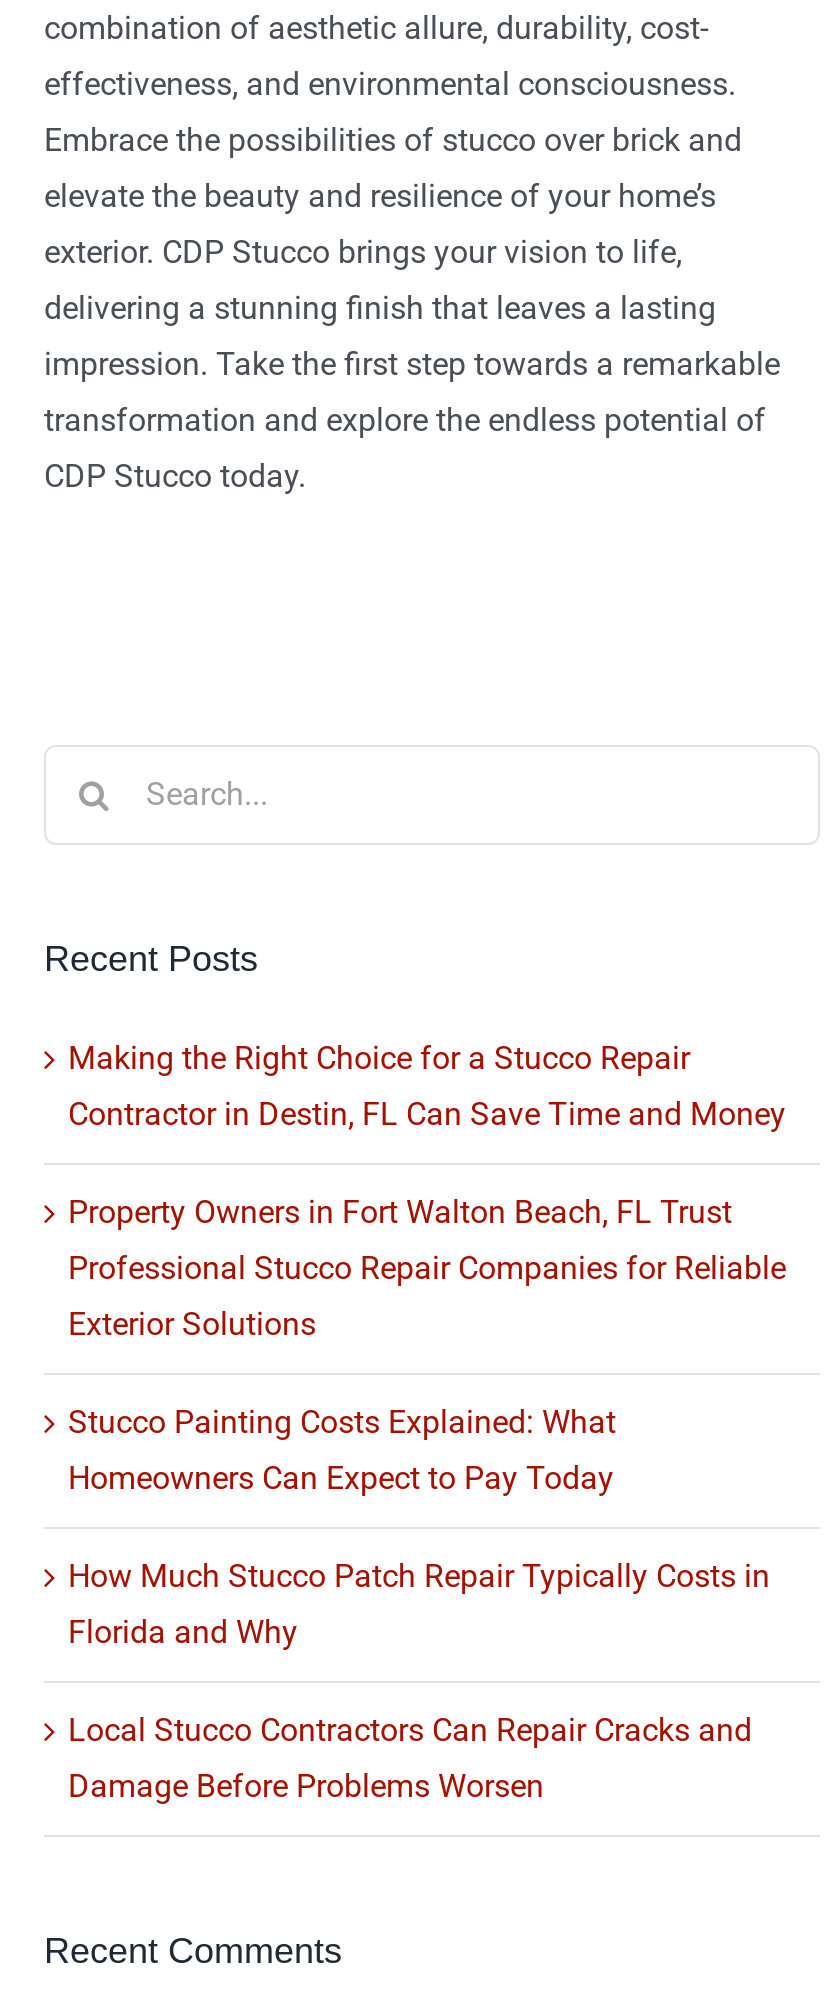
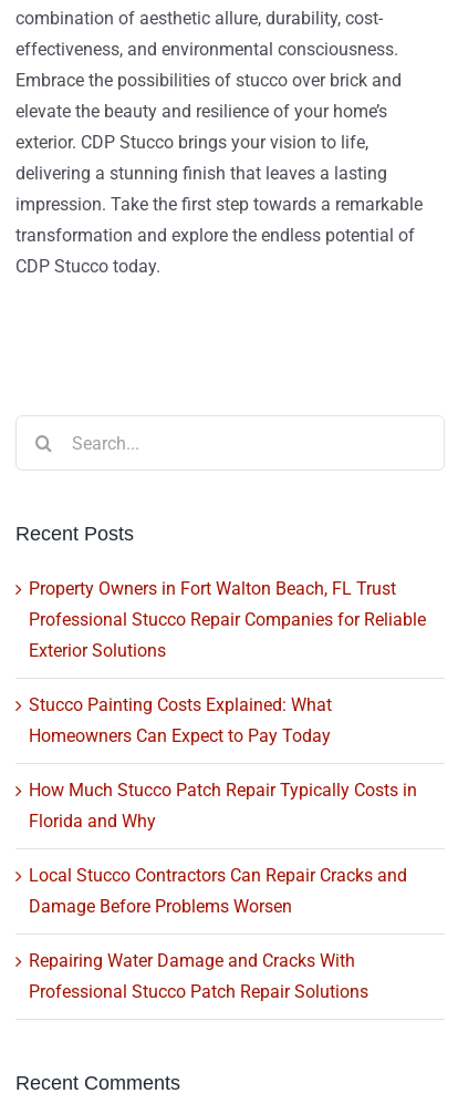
[68,1039,786,1133] Making the Right Choice for a Stucco Repair | Contractor in Destin, FL Can Save Time and Money -> none
moved [68,1193,786,1805] -> [29,578,426,917]: Property Owners in Fort Walton Beach, FL Trust | Professional Stucco Repair Companies for Reliable | Exterior Solutions | ... | Local Stucco Contractors Can Repair Cracks and | Damage Before Problems Worsen
none -> [29,950,368,1002] Repairing Water Damage and Cracks With | Professional Stucco Patch Repair Solutions

